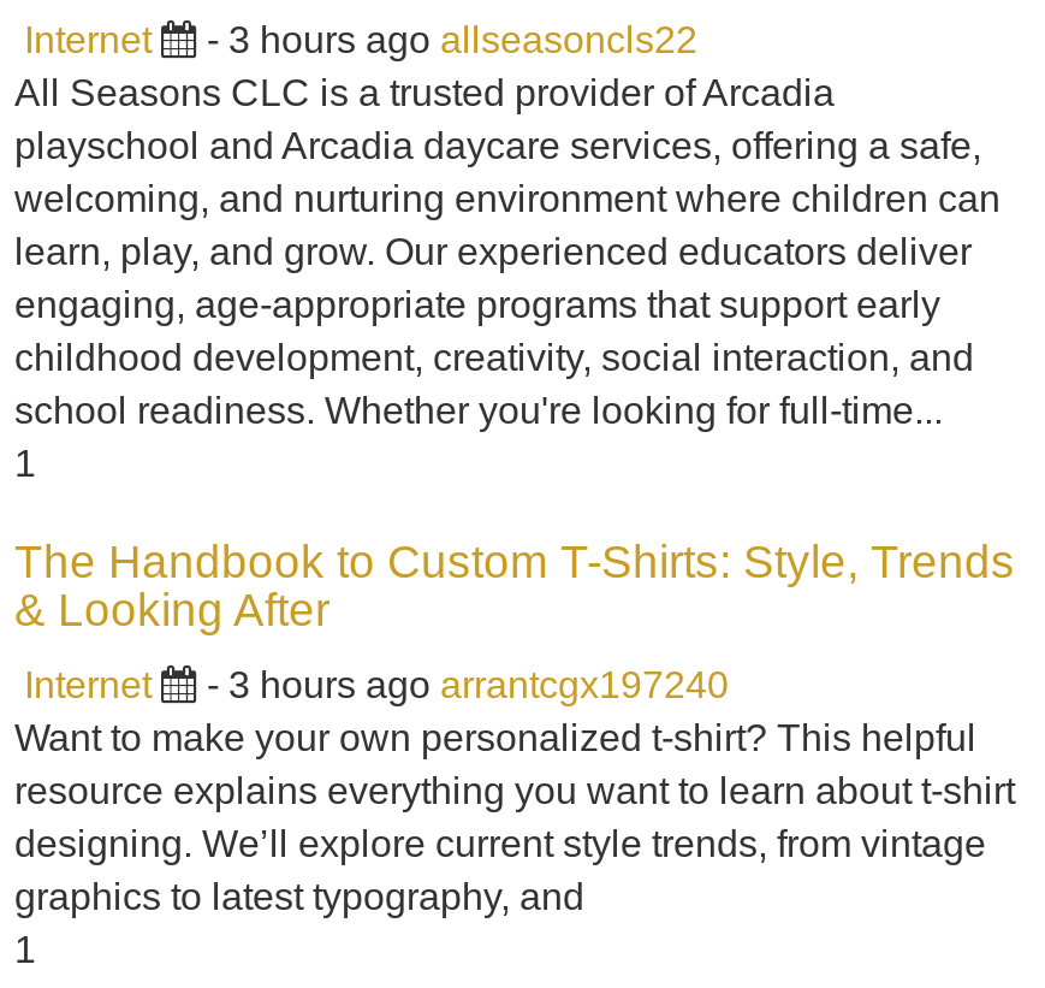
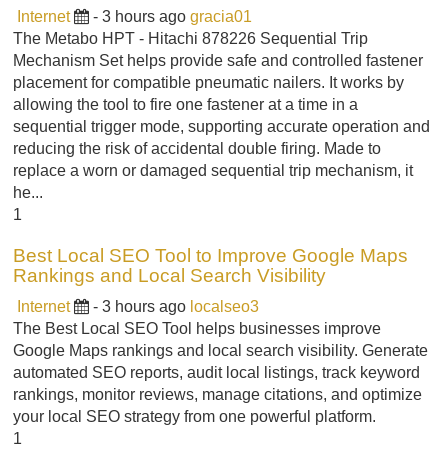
[14,19,1001,431] - 3 hours ago allseasoncls22 | All Seasons CLC is a trusted provider of Arcadia | playschool and Arcadia daycare services, offering a safe, | welcoming, and nurturing environment where children can | learn, play, and grow. Our experienced educators deliver | engaging, age-appropriate programs that support early | childhood development, creativity, social interaction, and | school readiness. Whether you're looking for full-time... -> [13,8,430,201] - 3 hours ago gracia01 | The Metabo HPT - Hitachi 878226 Sequential Trip | Mechanism Set helps provide safe and controlled fastener | placement for compatible pneumatic nailers. It works by | allowing the tool to fire one fastener at a time in a | sequential trigger mode, supporting accurate operation and | reducing the risk of accidental double firing. Made to | replace a worn or damaged sequential trip mechanism, it | he...
[14,537,1015,635] The Handbook to Custom T-Shirts: Style, Trends | & Looking After -> [13,245,408,286] Best Local SEO Tool to Improve Google Maps | Rankings and Local Search Visibility
[14,664,1015,917] - 3 hours ago arrantcgx197240 | Want to make your own personalized t-shirt? This helpful | resource explains everything you want to learn about t-shirt | designing. We’ll explore current style trends, from vintage | graphics to latest typography, and -> [13,298,428,425] - 3 hours ago localseo3 | The Best Local SEO Tool helps businesses improve | Google Maps rankings and local search visibility. Generate | automated SEO reports, audit local listings, track keyword | rankings, monitor reviews, manage citations, and optimize | your local SEO strategy from one powerful platform.

